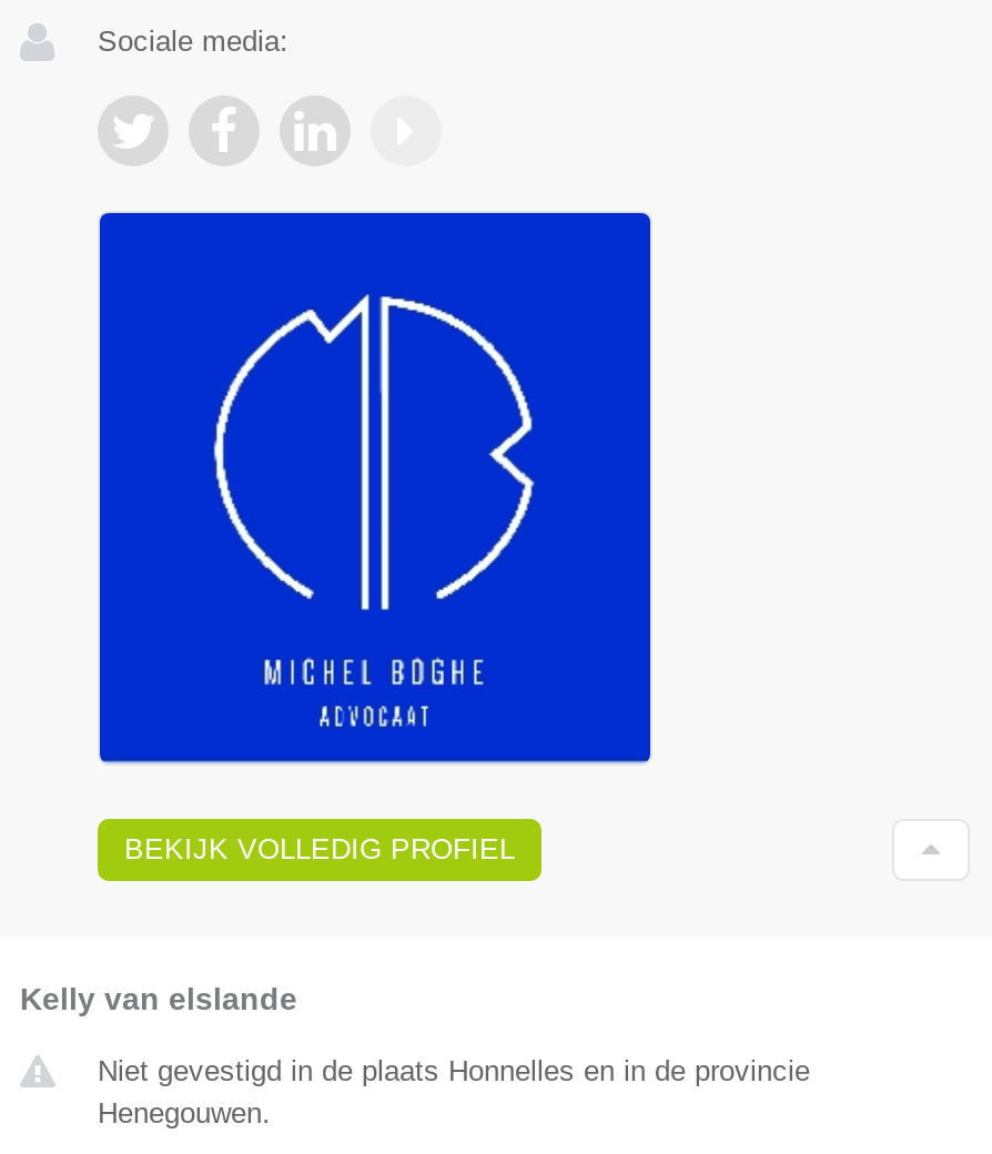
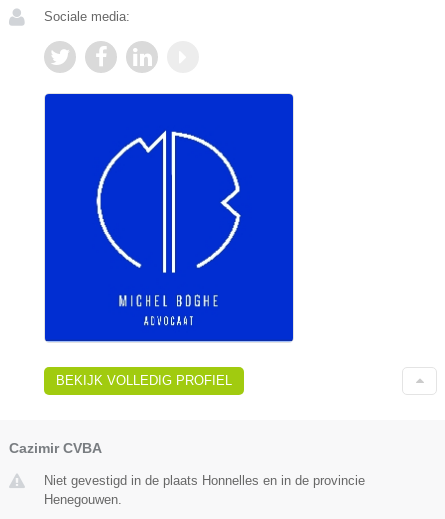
[20,981,297,1017] Kelly van elslande -> [9,440,102,456] Cazimir CVBA

